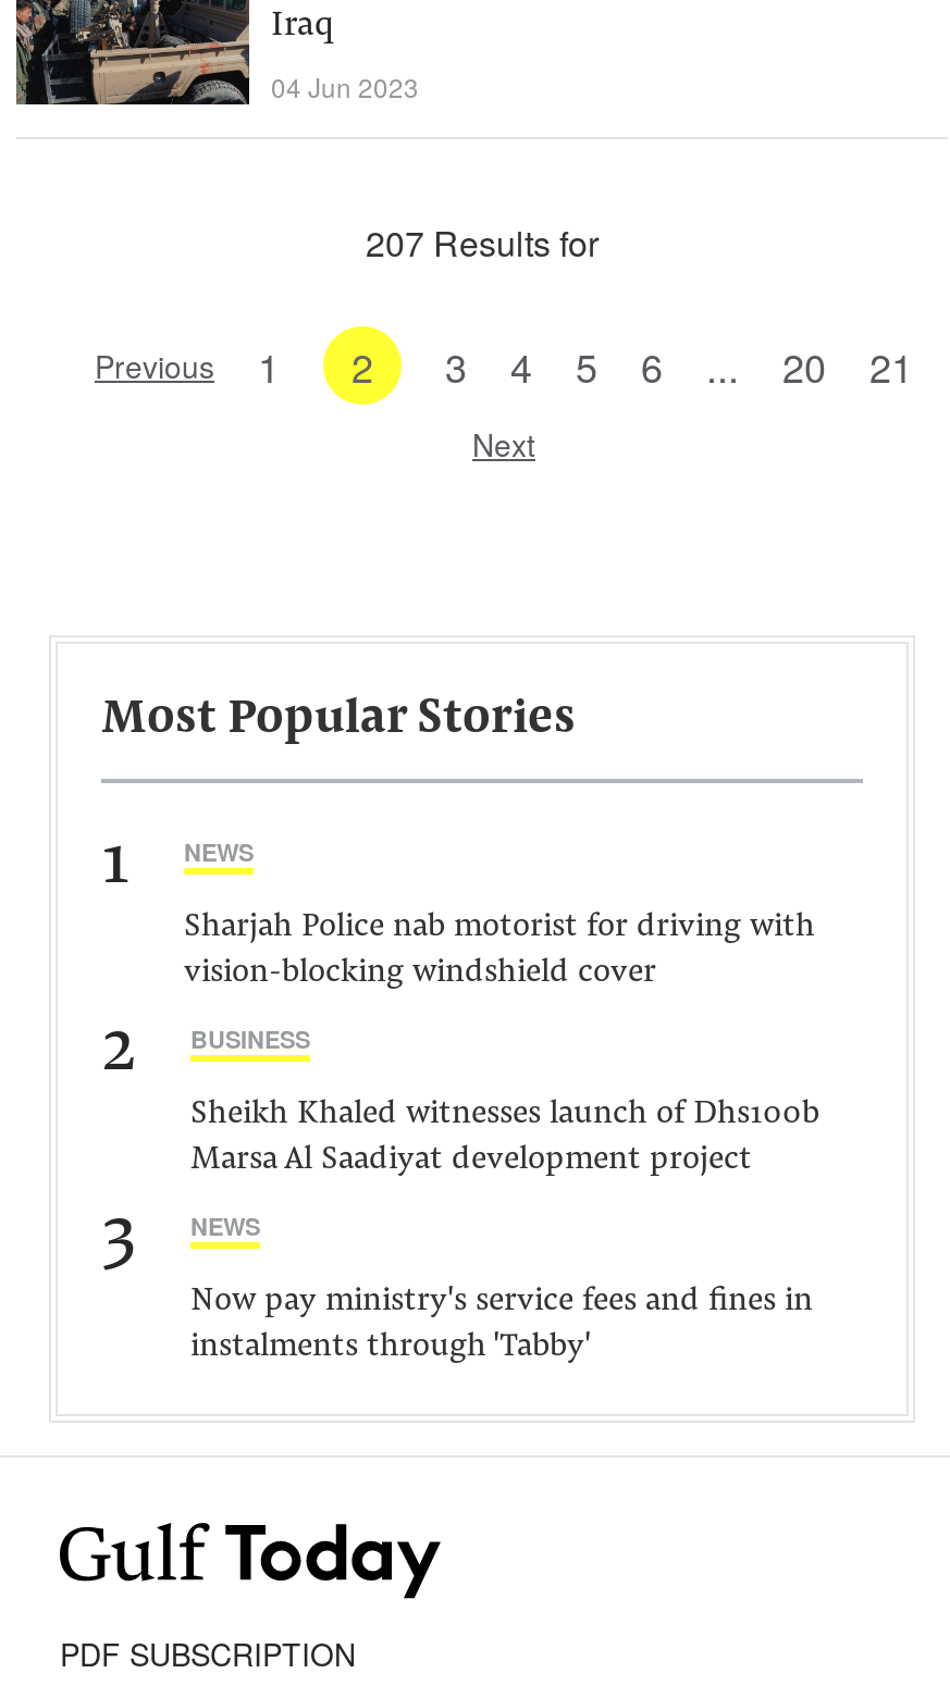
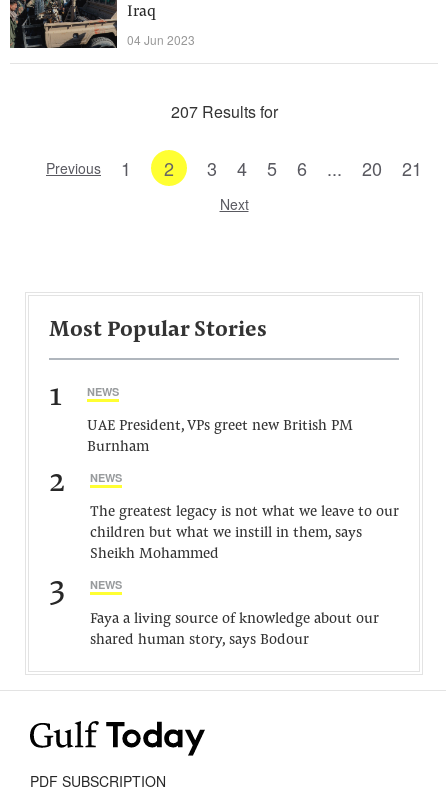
[184,912,815,990] Sharjah Police nab motorist for driving with | vision-blocking windshield cover -> [87,419,353,455] UAE President, VPs greet new British PM | Burnham
[190,1022,310,1055] BUSINESS -> [90,470,122,485] NEWS
[190,1099,819,1177] Sheikh Khaled witnesses launch of Dhs100b | Marsa Al Saadiyat development project -> [90,505,399,562] The greatest legacy is not what we leave to our | children but what we instill in them, says | Sheikh Mohammed
[190,1286,813,1364] Now pay ministry's service fees and fines in | instalments through 'Tabby' -> [90,612,379,648] Faya a living source of knowledge about our | shared human story, says Bodour

